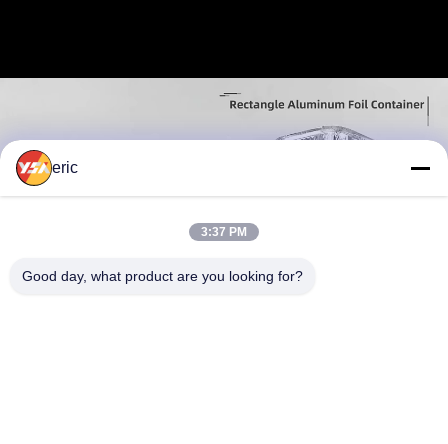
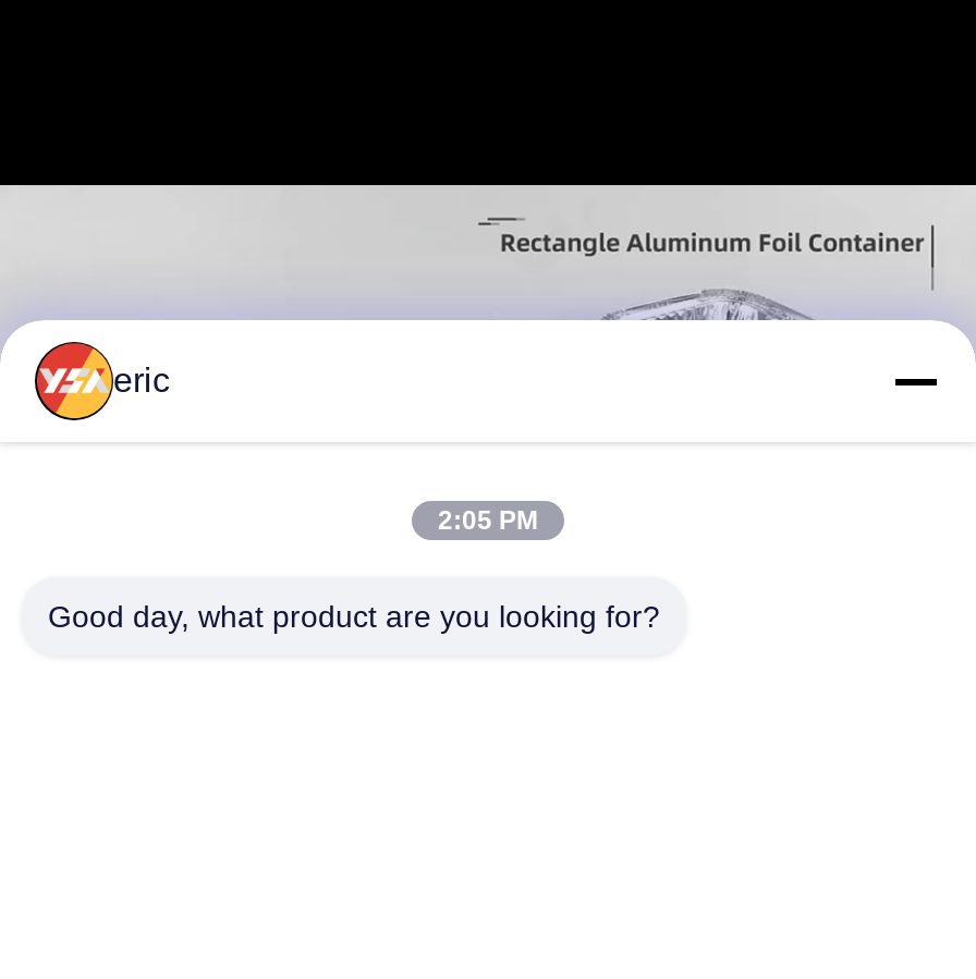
[201,225,247,239] 3:37 PM -> [438,505,538,536] 2:05 PM

